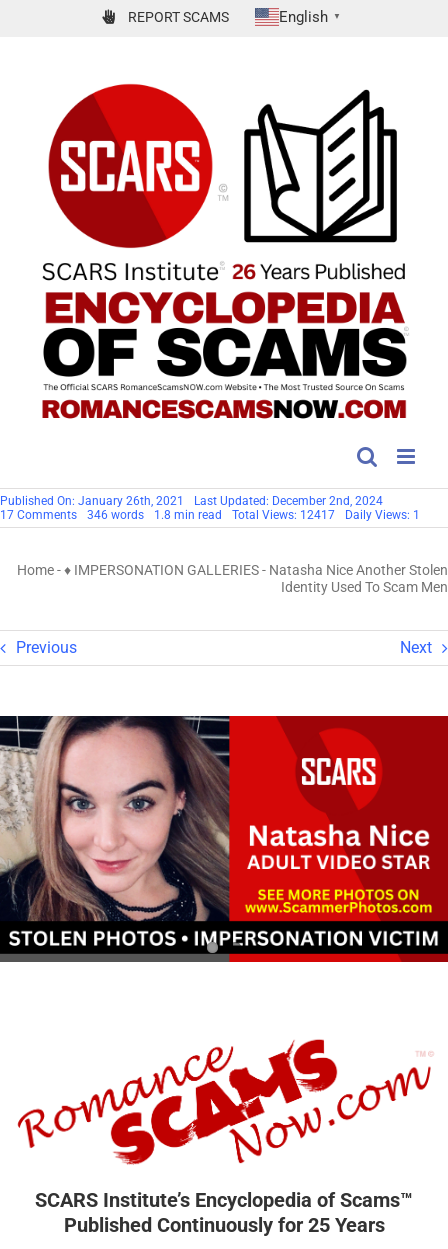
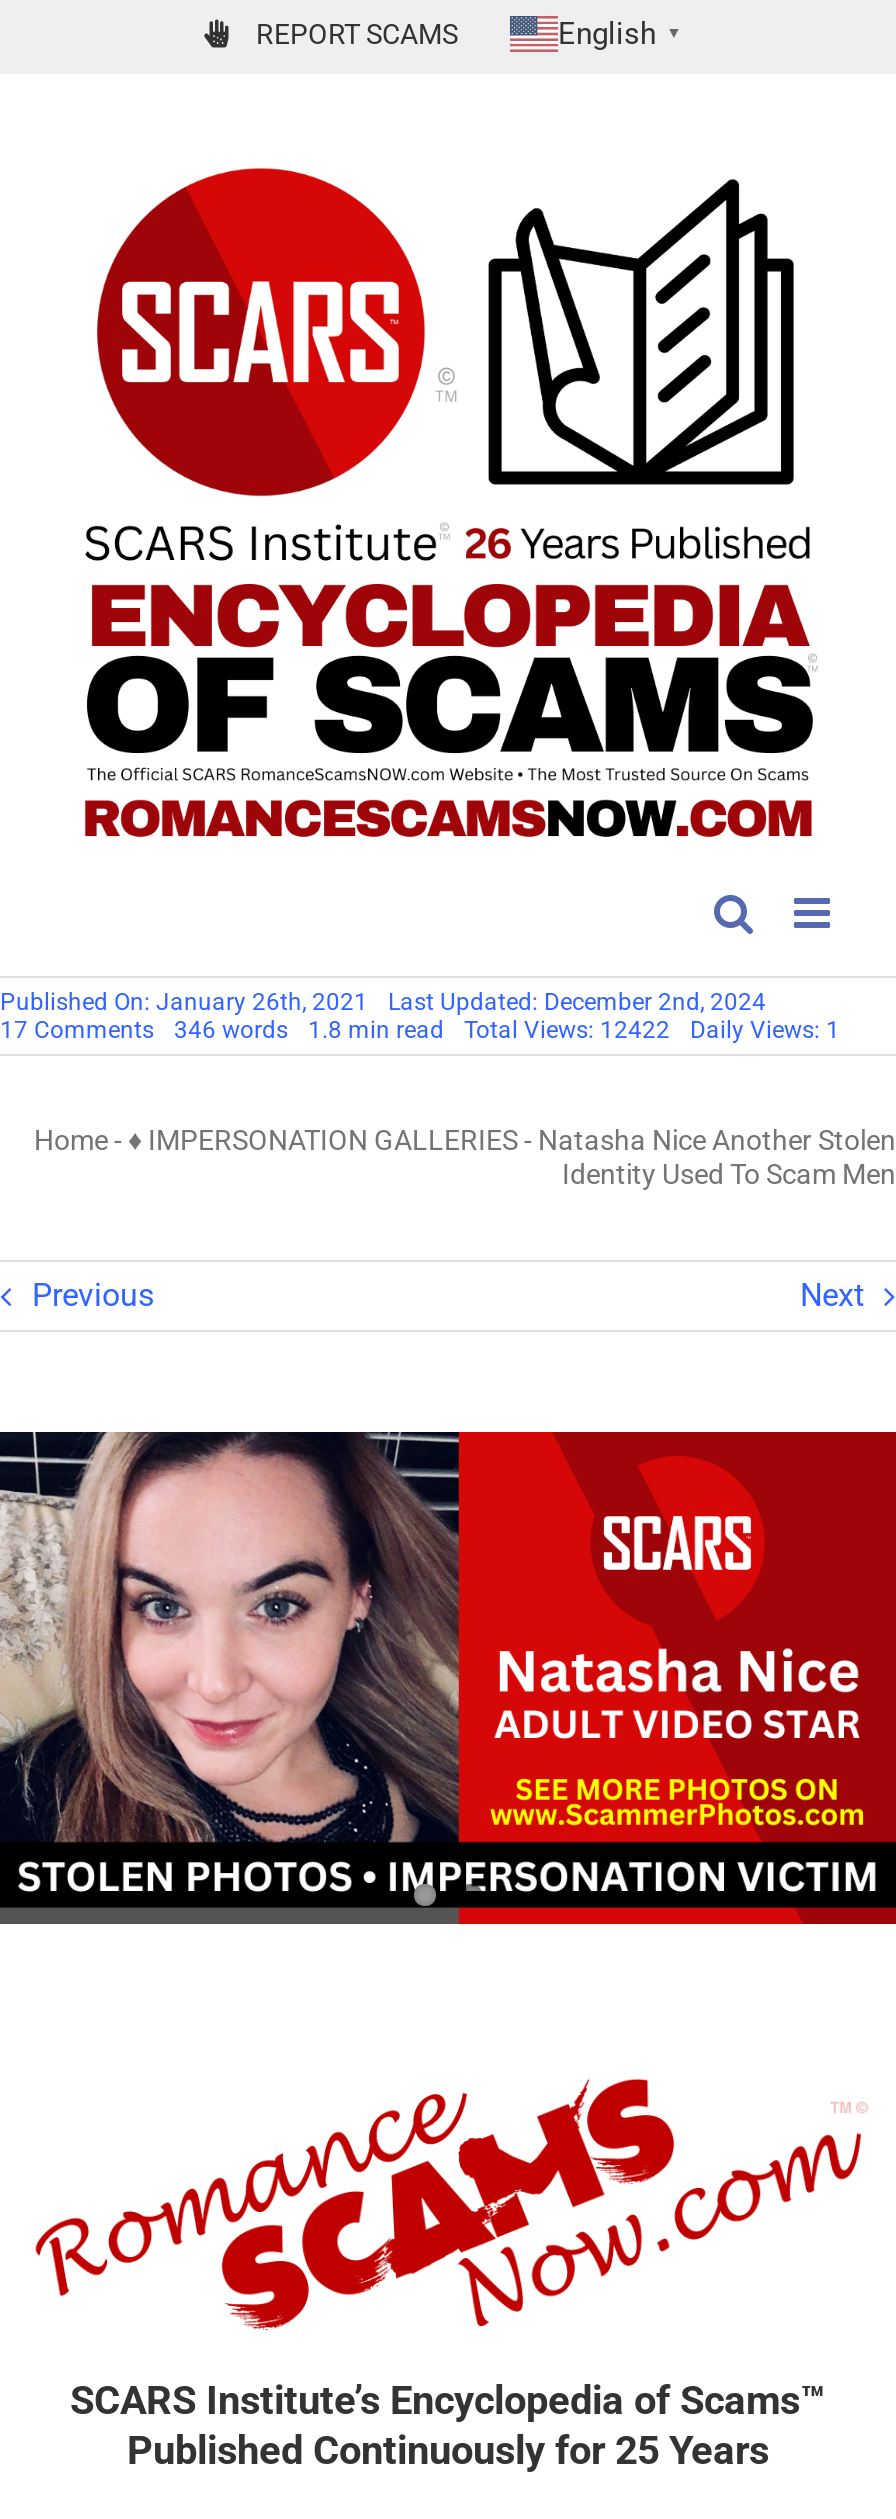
[232,508,335,522] Total Views: 12417 -> [464,1016,670,1044] Total Views: 12422

